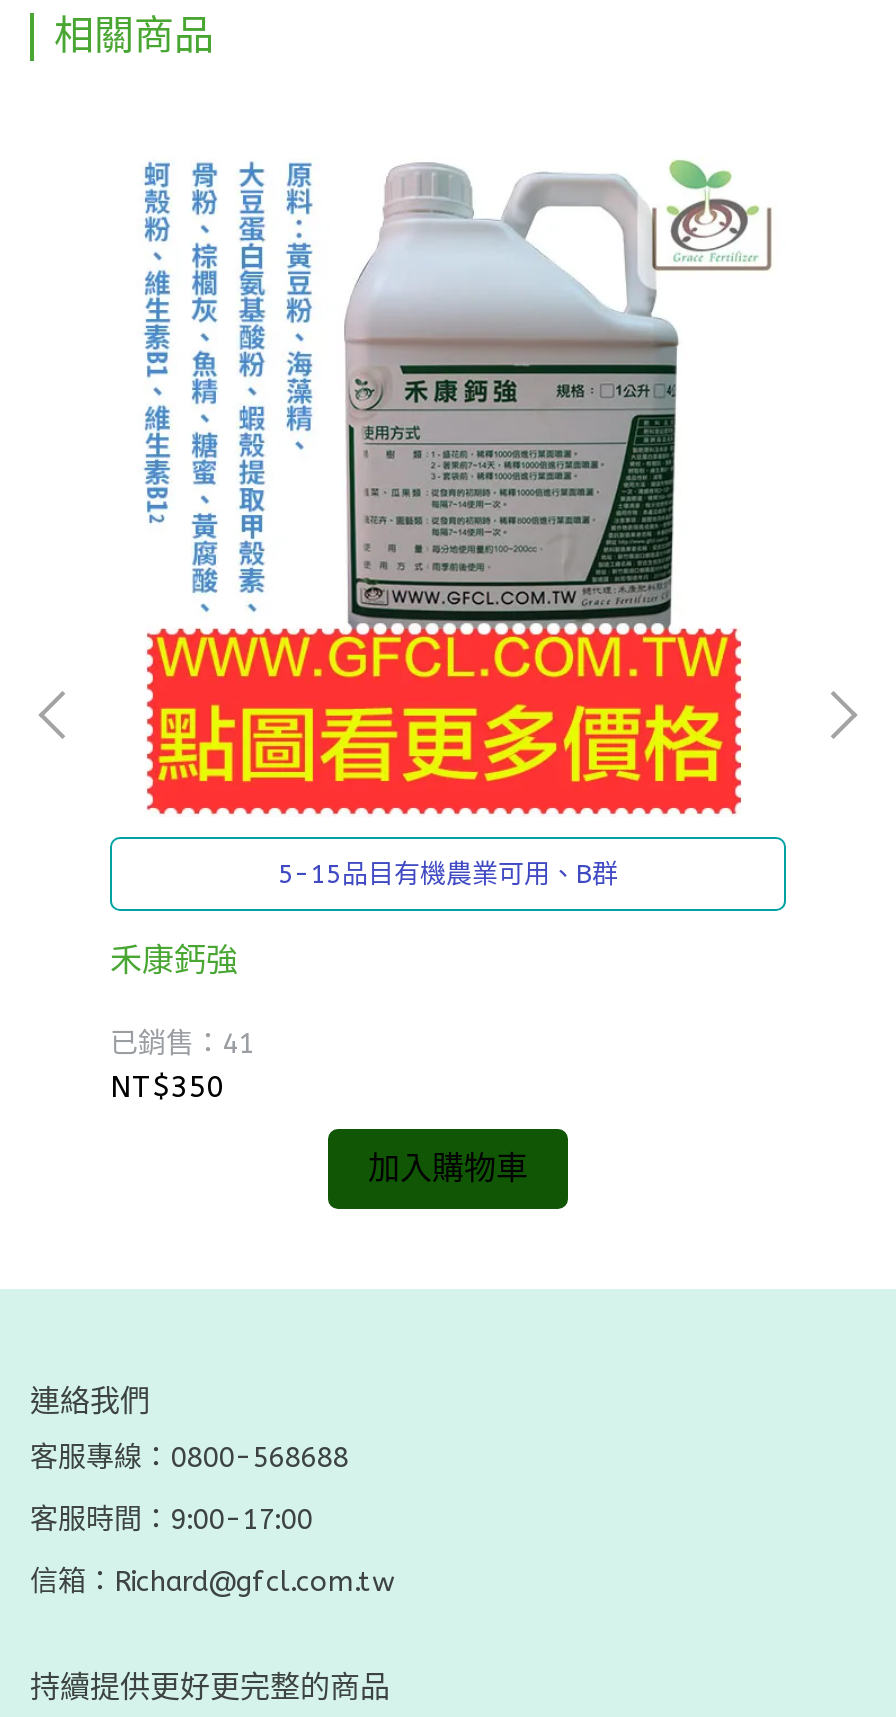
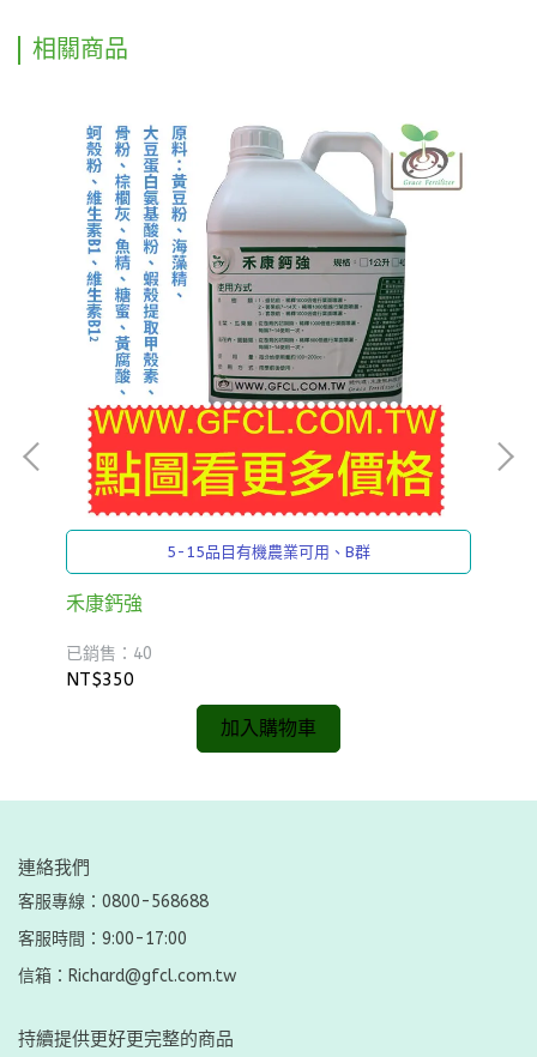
[110,1027,254,1061] 已銷售：41 -> [66,644,152,664] 已銷售：40

